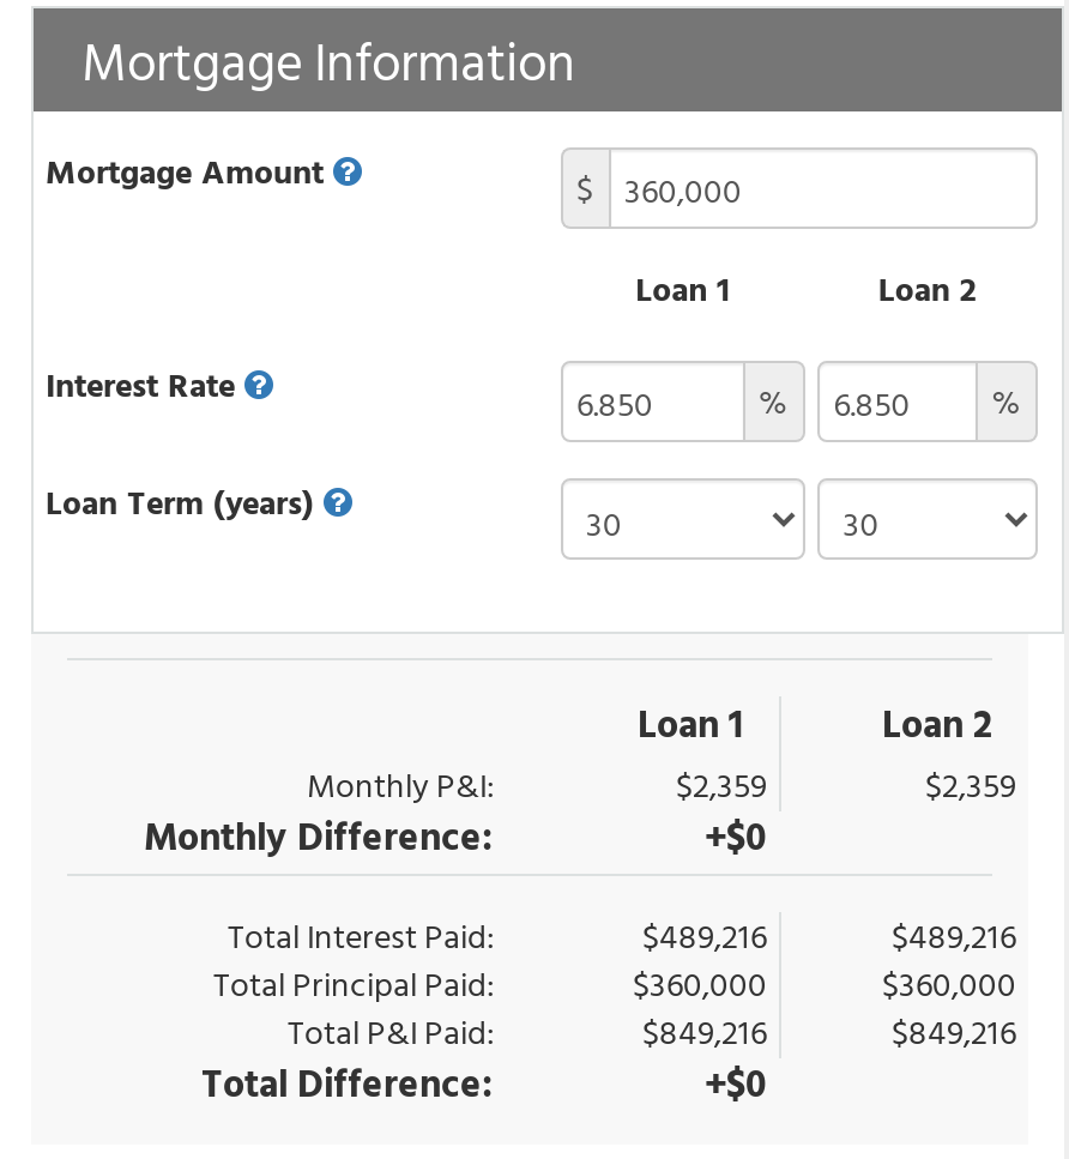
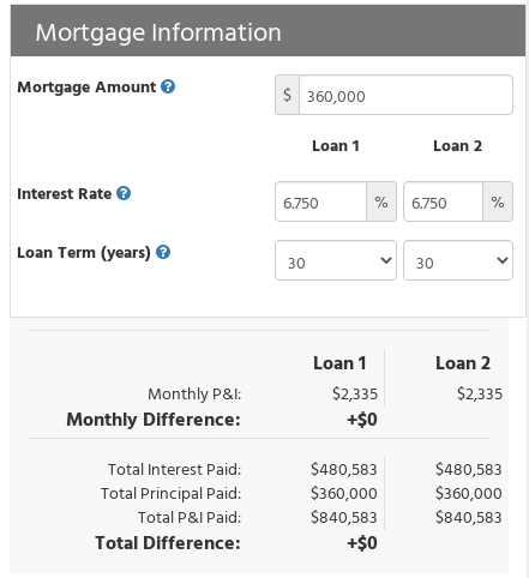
[676,759,767,809] $2,359 -> [332,380,378,405] $2,335
[925,759,1016,809] $2,359 -> [457,380,503,405] $2,335
[642,910,767,960] $489,216 -> [311,456,378,481] $480,583
[892,910,1016,960] $489,216 -> [435,456,503,481] $480,583
[642,1006,767,1056] $849,216 -> [311,504,378,529] $840,583
[892,1006,1016,1056] $849,216 -> [435,504,503,529] $840,583

